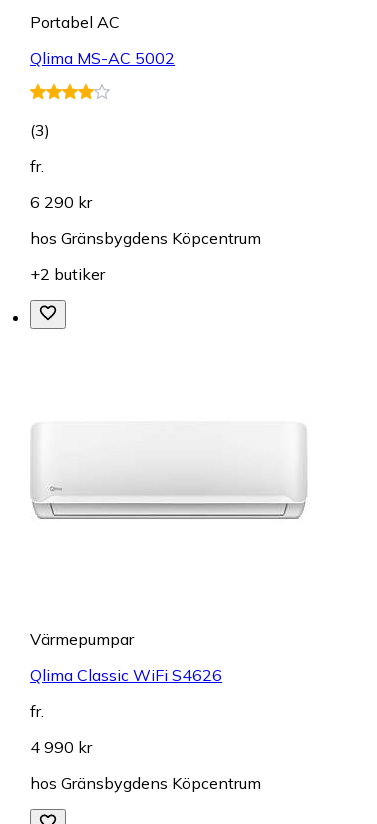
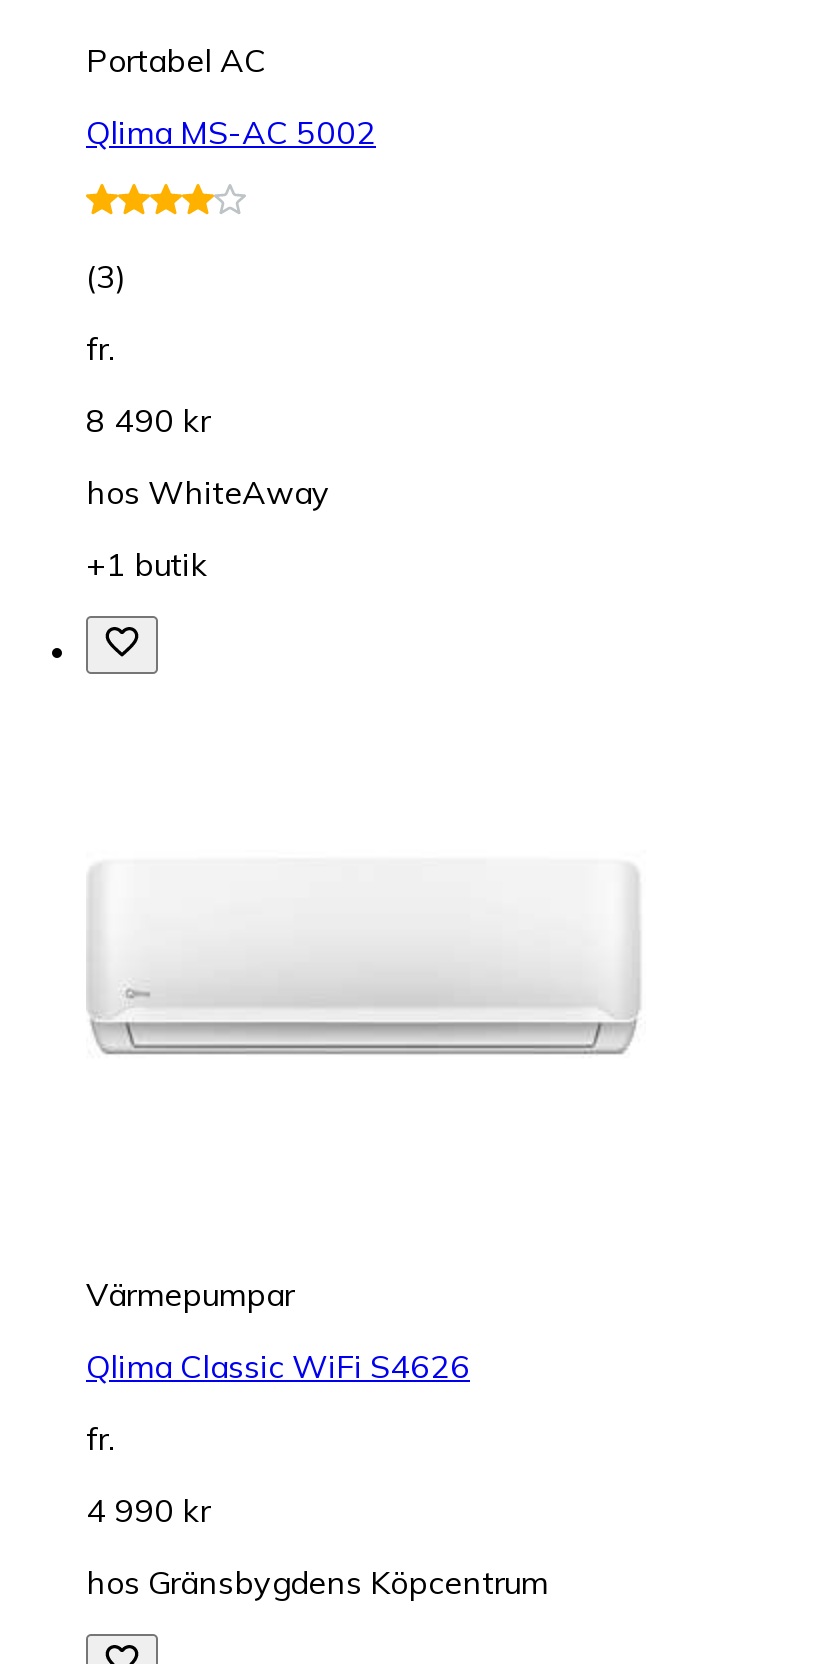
[30,192,92,212] 6 290 kr -> [86,400,210,440] 8 490 kr
[30,228,261,248] hos Gränsbygdens Köpcentrum -> [86,472,330,512] hos WhiteAway
[30,264,105,284] +2 butiker -> [86,544,208,584] +1 butik

